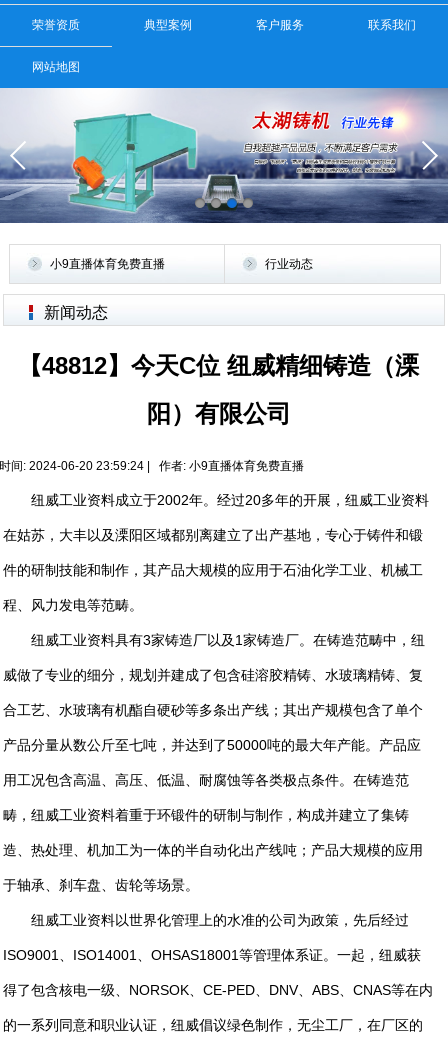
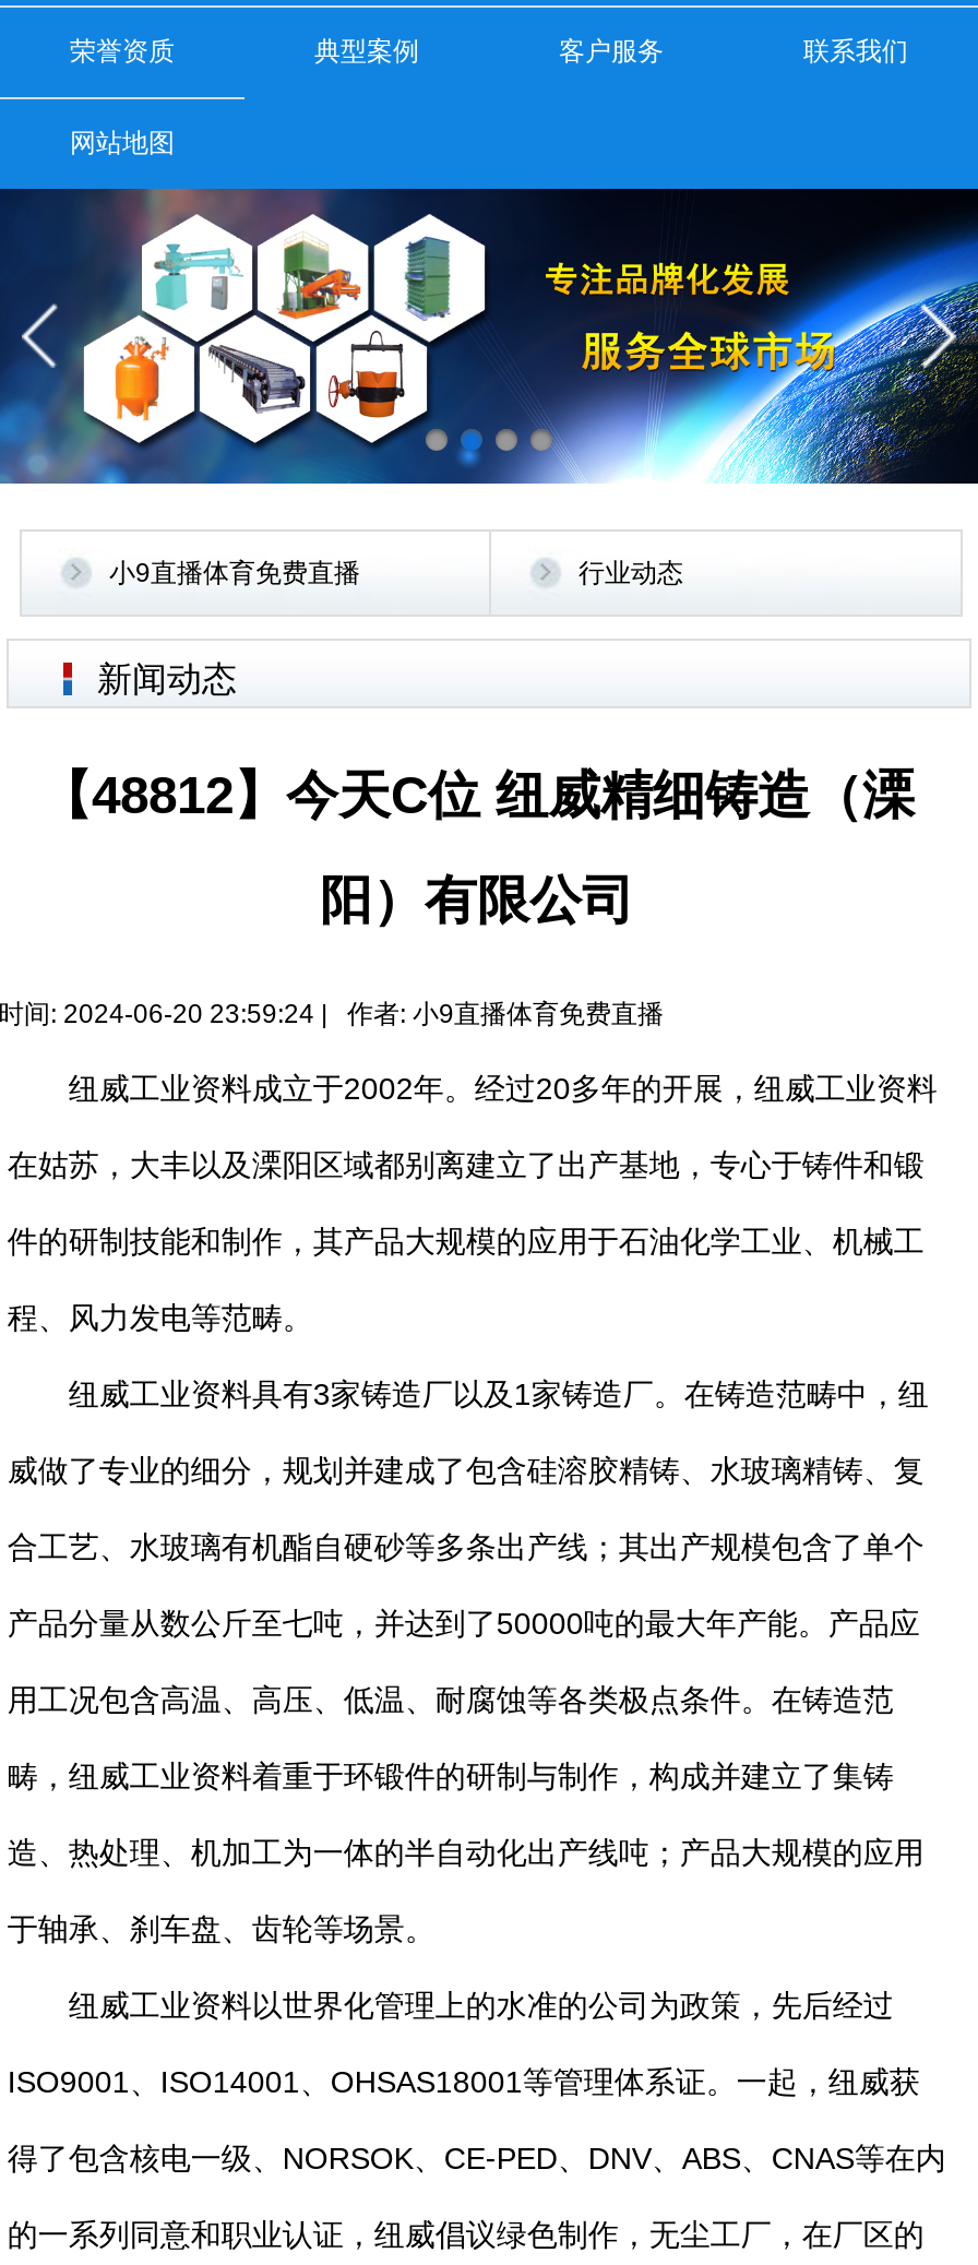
[3,87,445,224] [image] -> [7,187,971,486] [image]

